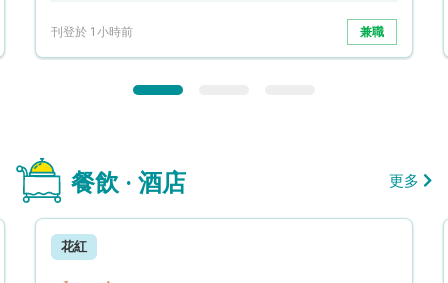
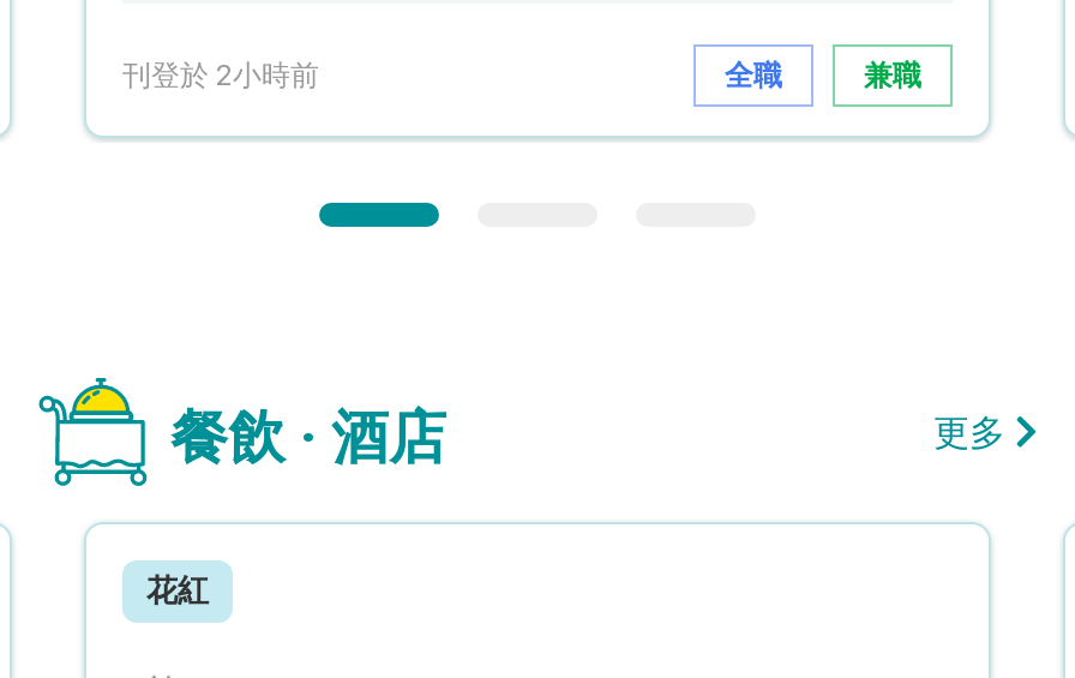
[51,24,133,38] 刊登於 1小時前 -> [122,58,782,91] 刊登於 2小時前 | 全職

